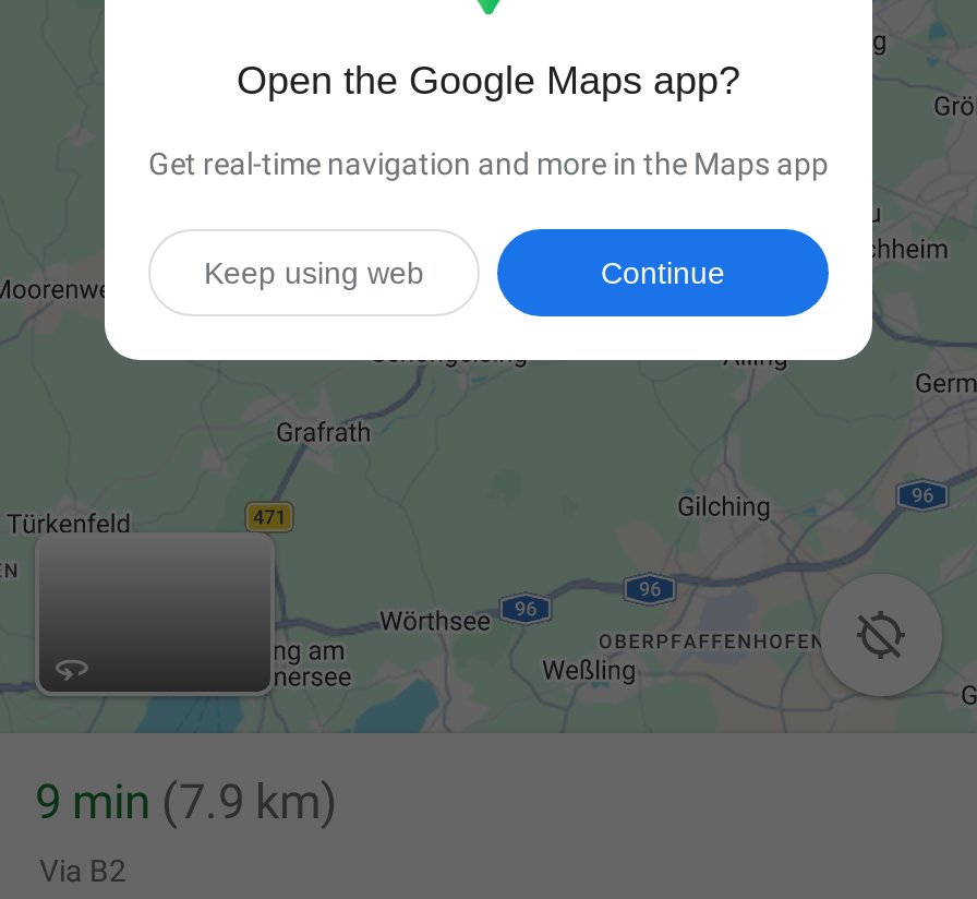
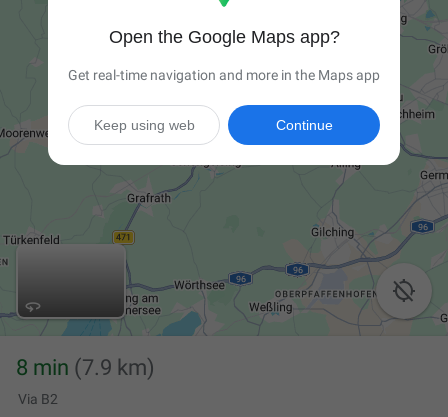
[35,775,338,829] 9 min (7.9 km) -> [16,355,155,380] 8 min (7.9 km)

